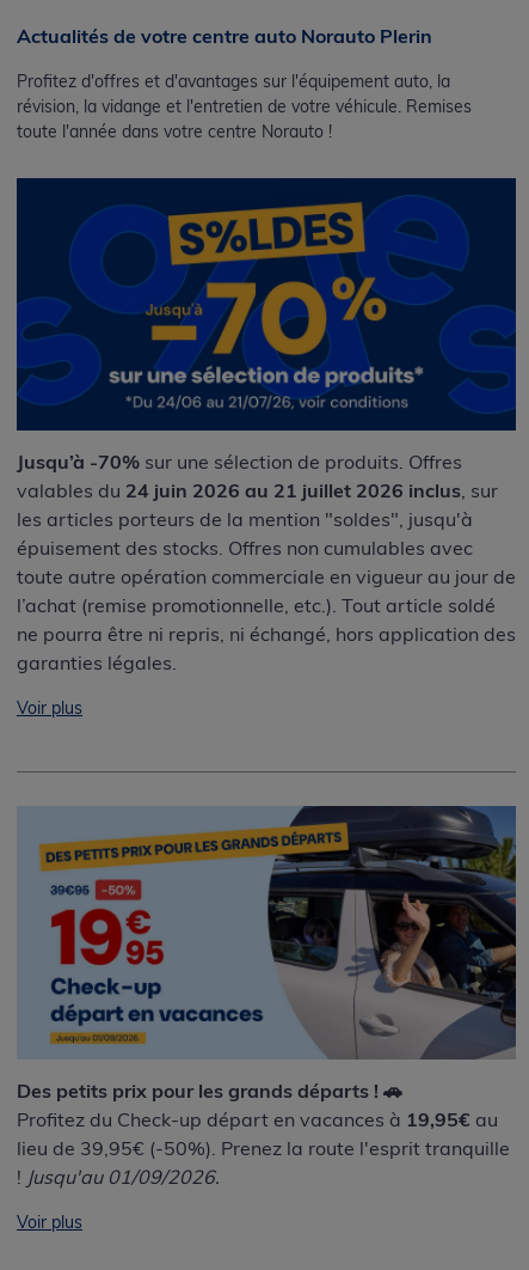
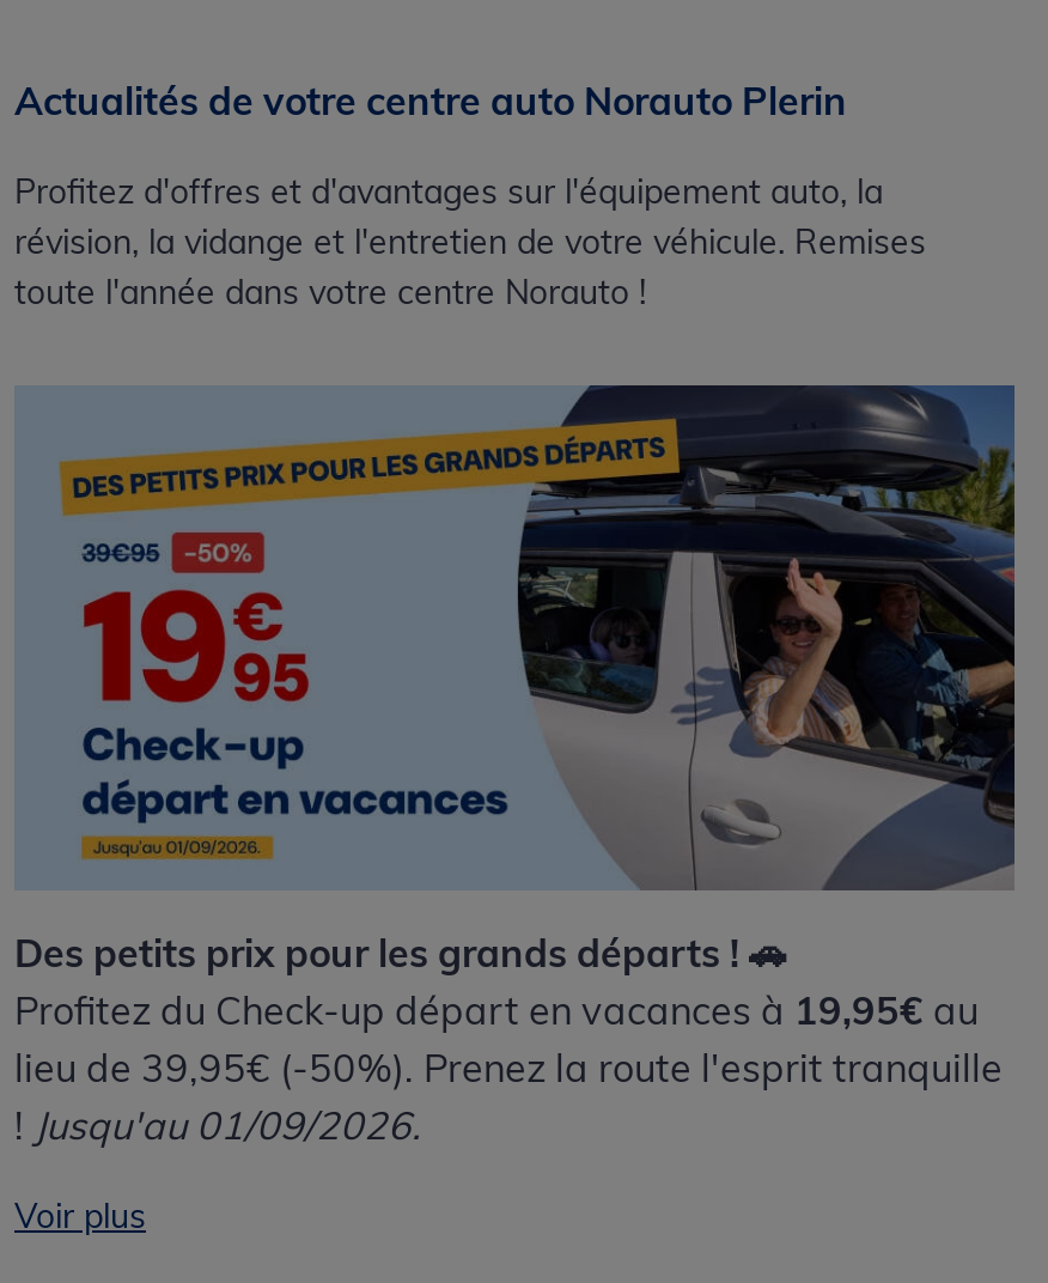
[16,177,517,719] [image] | Jusqu’à -70% sur une sélection de produits. Offres | valables du 24 juin 2026 au 21 juillet 2026 inclus, sur | les articles porteurs de la mention "soldes", jusqu'à | épuisement des stocks. Offres non cumulables avec | toute autre opération commerciale en vigueur au jour de | l’achat (remise promotionnelle, etc.). Tout article soldé | ne pourra être ni repris, ni échangé, hors application des | garanties légales. | Voir plus -> none

